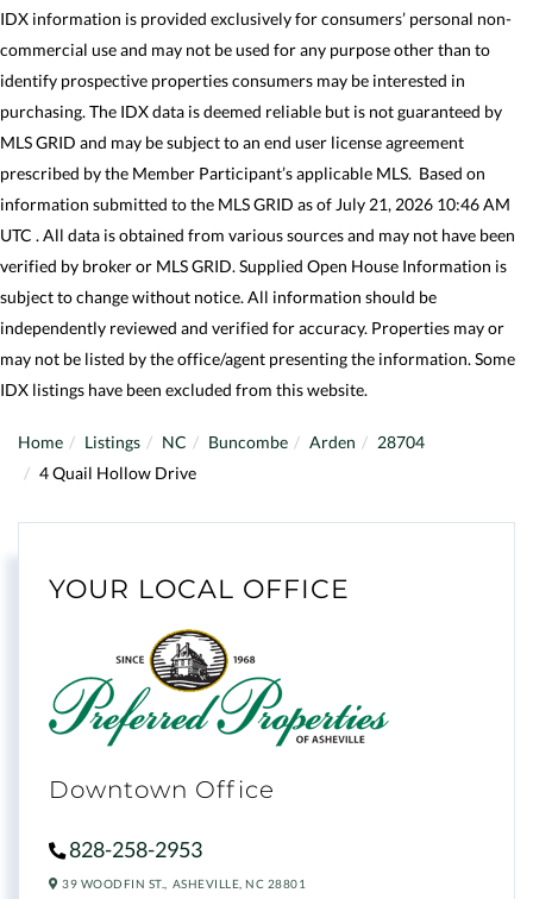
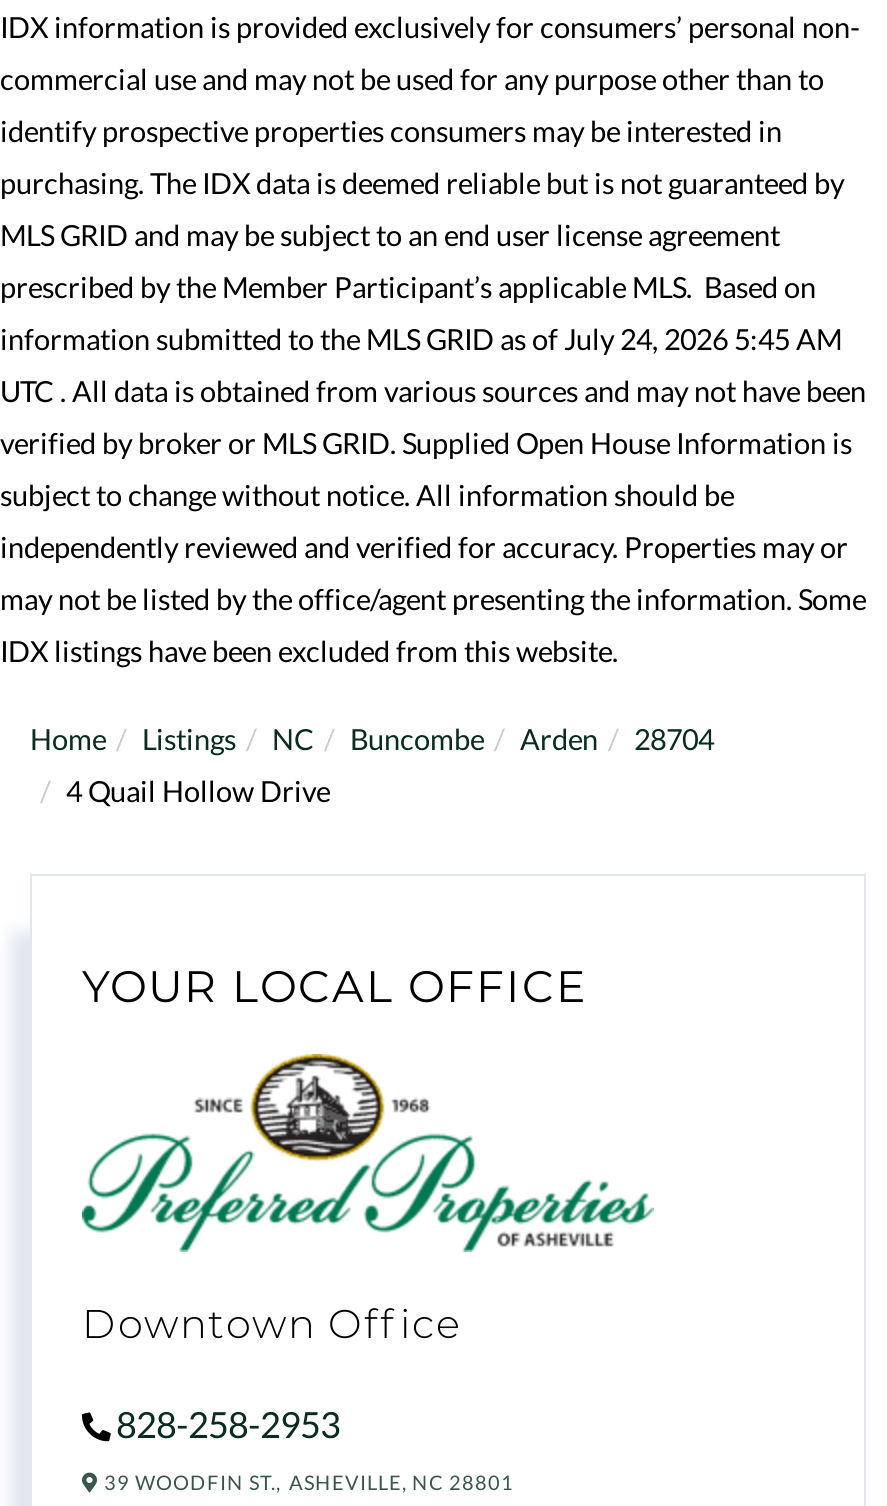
[0,194,510,215] information submitted to the MLS GRID as of July 21, 2026 10:46 AM -> [0,323,842,357] information submitted to the MLS GRID as of July 24, 2026 5:45 AM

